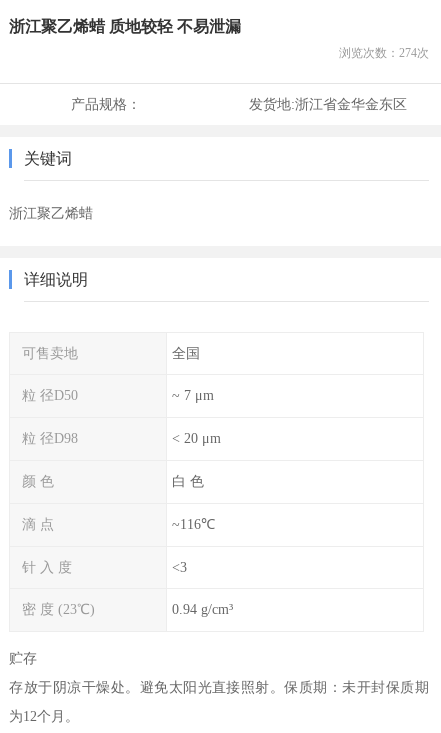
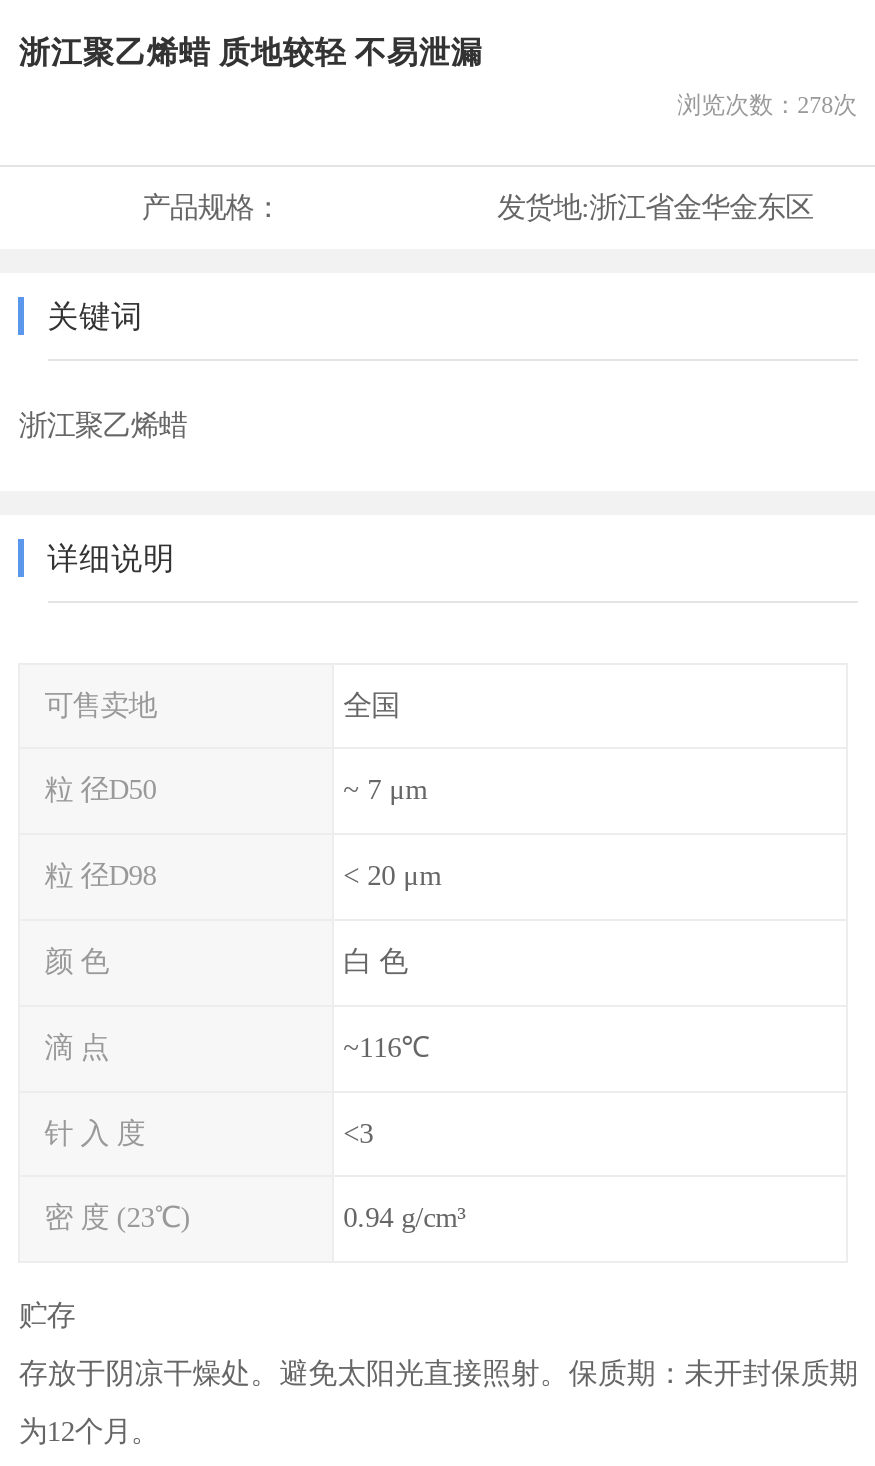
[339,46,429,60] 浏览次数：274次 -> [677,90,857,118] 浏览次数：278次

